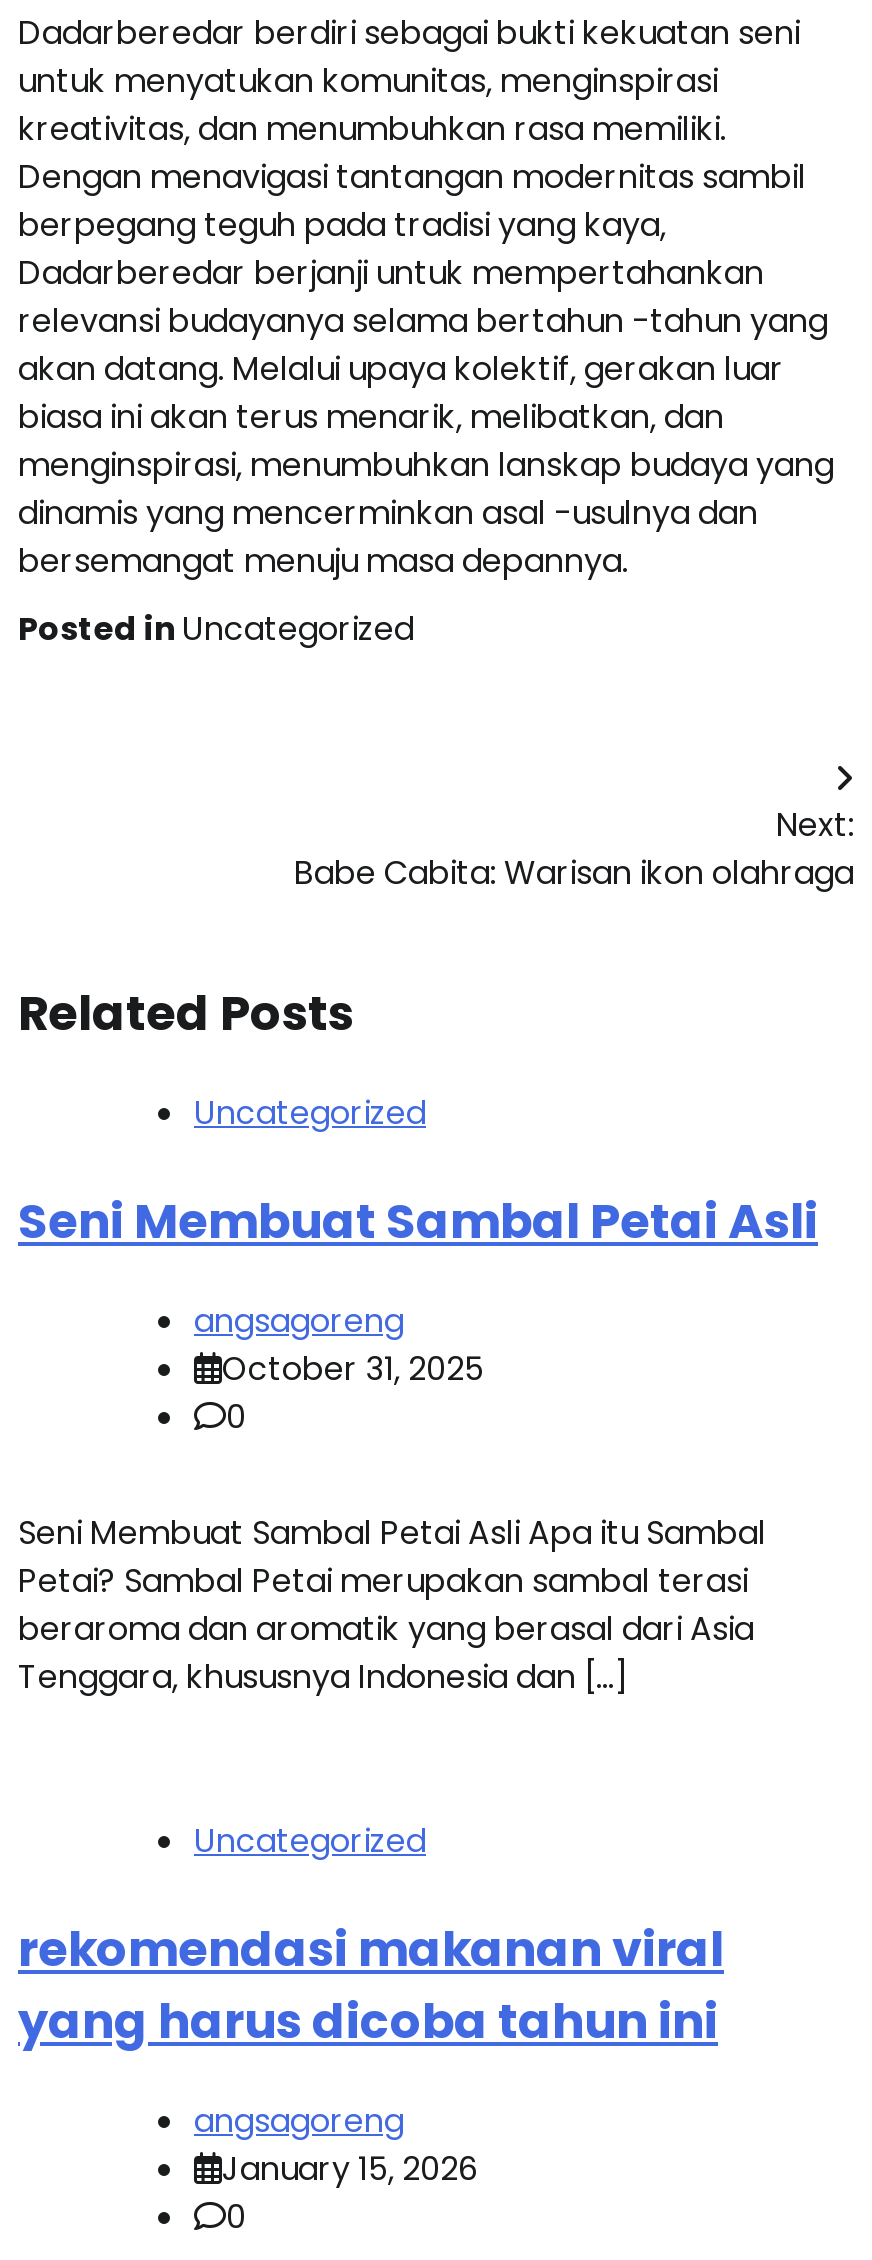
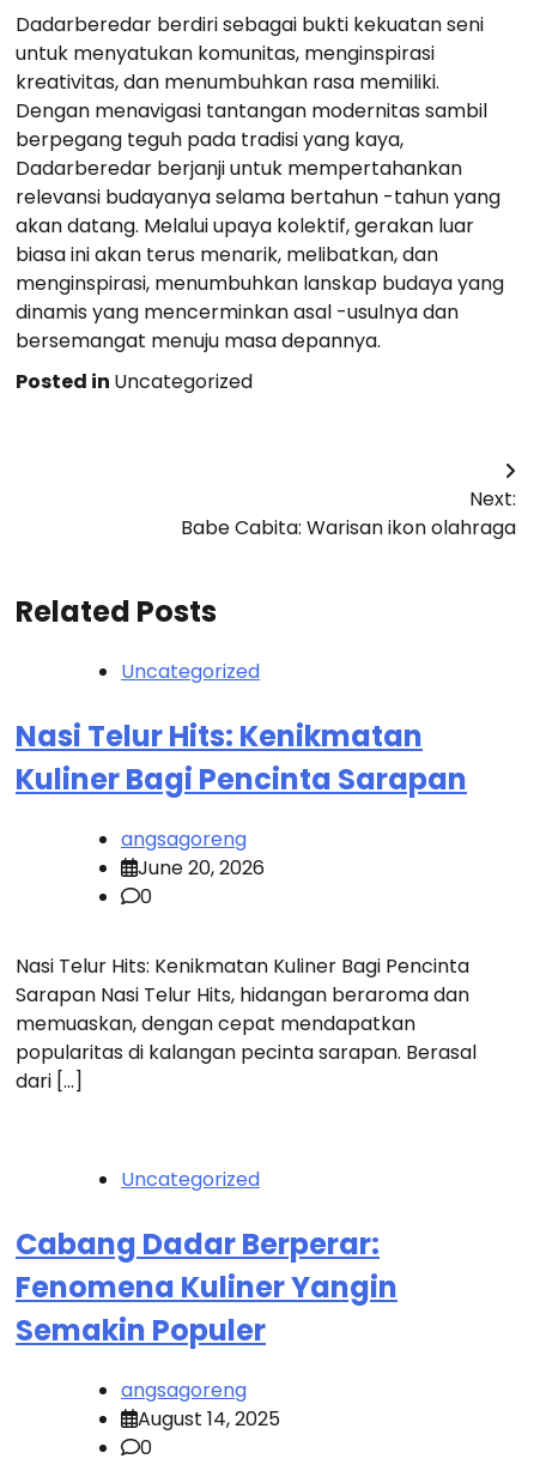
[18,1188,818,1254] Seni Membuat Sambal Petai Asli -> [16,716,467,799] Nasi Telur Hits: Kenikmatan | Kuliner Bagi Pencinta Sarapan
[222,1345,484,1391] October 31, 2025 -> [138,854,265,881] June 20, 2026
[18,1509,766,1699] Seni Membuat Sambal Petai Asli Apa itu Sambal | Petai? Sambal Petai merupakan sambal terasi | beraroma dan aromatik yang berasal dari Asia | Tenggara, khususnya Indonesia dan […] -> [16,952,477,1095] Nasi Telur Hits: Kenikmatan Kuliner Bagi Pencinta | Sarapan Nasi Telur Hits, hidangan beraroma dan | memuaskan, dengan cepat mendapatkan | popularitas di kalangan pecinta sarapan. Berasal | dari […]
[18,1915,724,2053] rekomendasi makanan viral | yang harus dicoba tahun ini -> [16,1224,398,1350] Cabang Dadar Berperar: | Fenomena Kuliner Yangin | Semakin Populer
[222,2145,478,2191] January 15, 2026 -> [138,1405,280,1432] August 14, 2025

